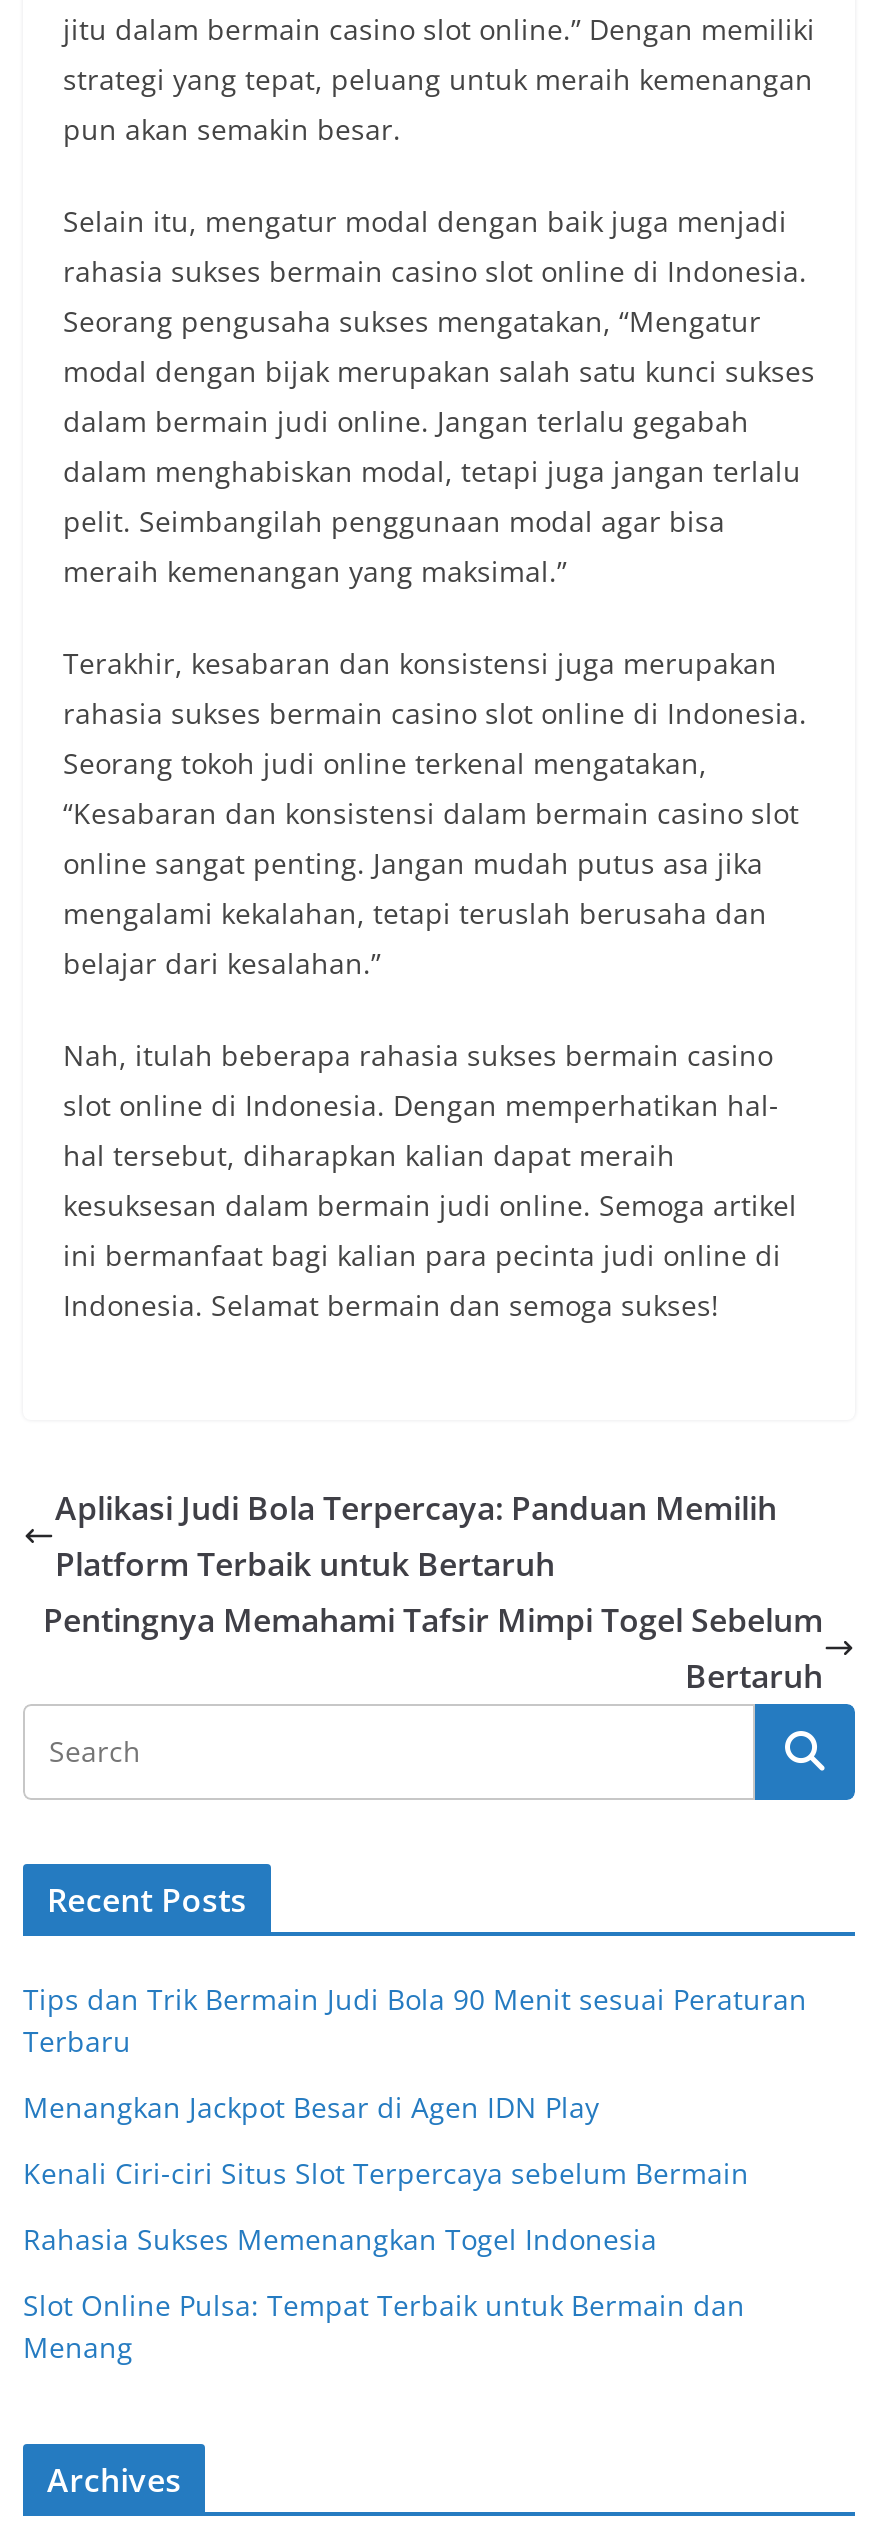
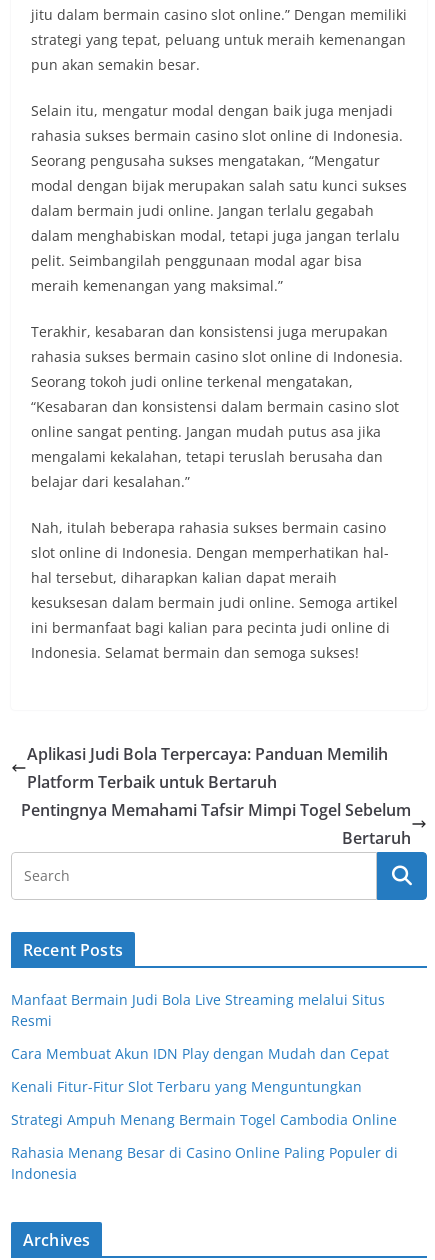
[23,1980,807,2060] Tips dan Trik Bermain Judi Bola 90 Menit sesuai Peraturan | Terbaru -> [11,990,385,1030] Manfaat Bermain Judi Bola Live Streaming melalui Situs | Resmi
[23,2088,599,2126] Menangkan Jackpot Besar di Agen IDN Play -> [11,1044,389,1063] Cara Membuat Akun IDN Play dengan Mudah dan Cepat
[23,2154,749,2192] Kenali Ciri-ciri Situs Slot Terpercaya sebelum Bermain -> [11,1077,362,1096] Kenali Fitur-Fitur Slot Terbaru yang Menguntungkan
[23,2220,657,2258] Rahasia Sukses Memenangkan Togel Indonesia -> [11,1110,397,1129] Strategi Ampuh Menang Bermain Togel Cambodia Online
[23,2286,745,2366] Slot Online Pulsa: Tempat Terbaik untuk Bermain dan | Menang -> [11,1143,398,1183] Rahasia Menang Besar di Casino Online Paling Populer di | Indonesia

